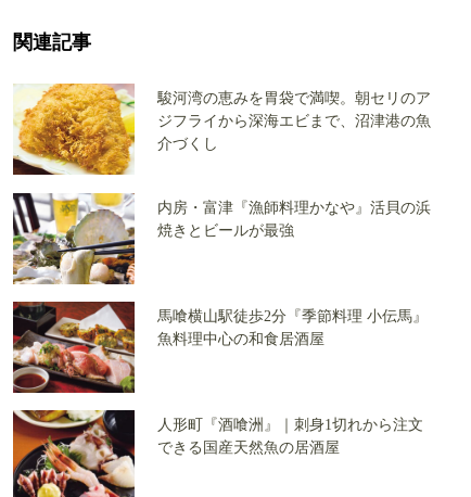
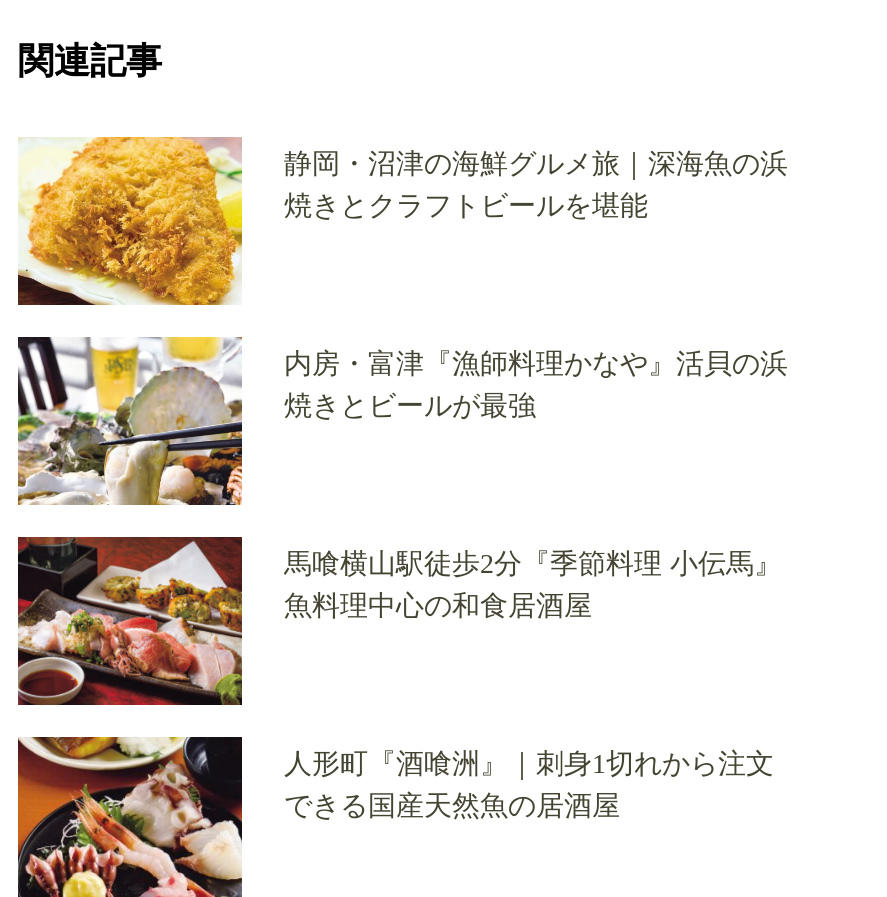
[157,90,431,152] 駿河湾の恵みを胃袋で満喫。朝セリのア | ジフライから深海エビまで、沼津港の魚 | 介づくし -> [284,150,788,222] 静岡・沼津の海鮮グルメ旅｜深海魚の浜 | 焼きとクラフトビールを堪能

